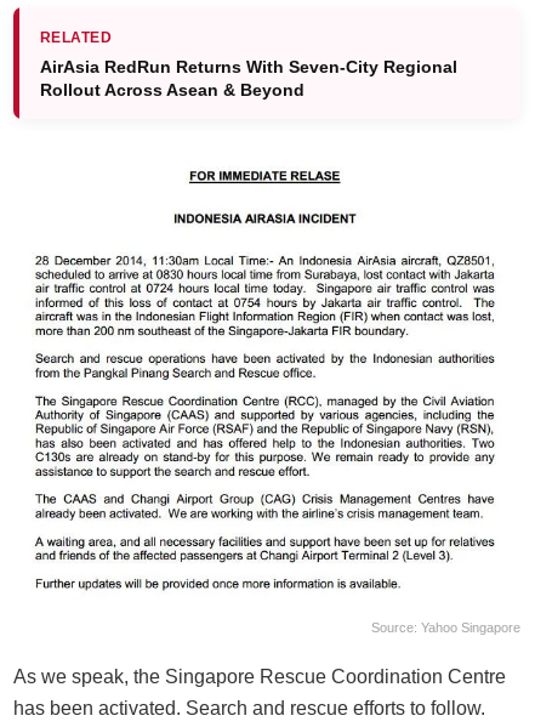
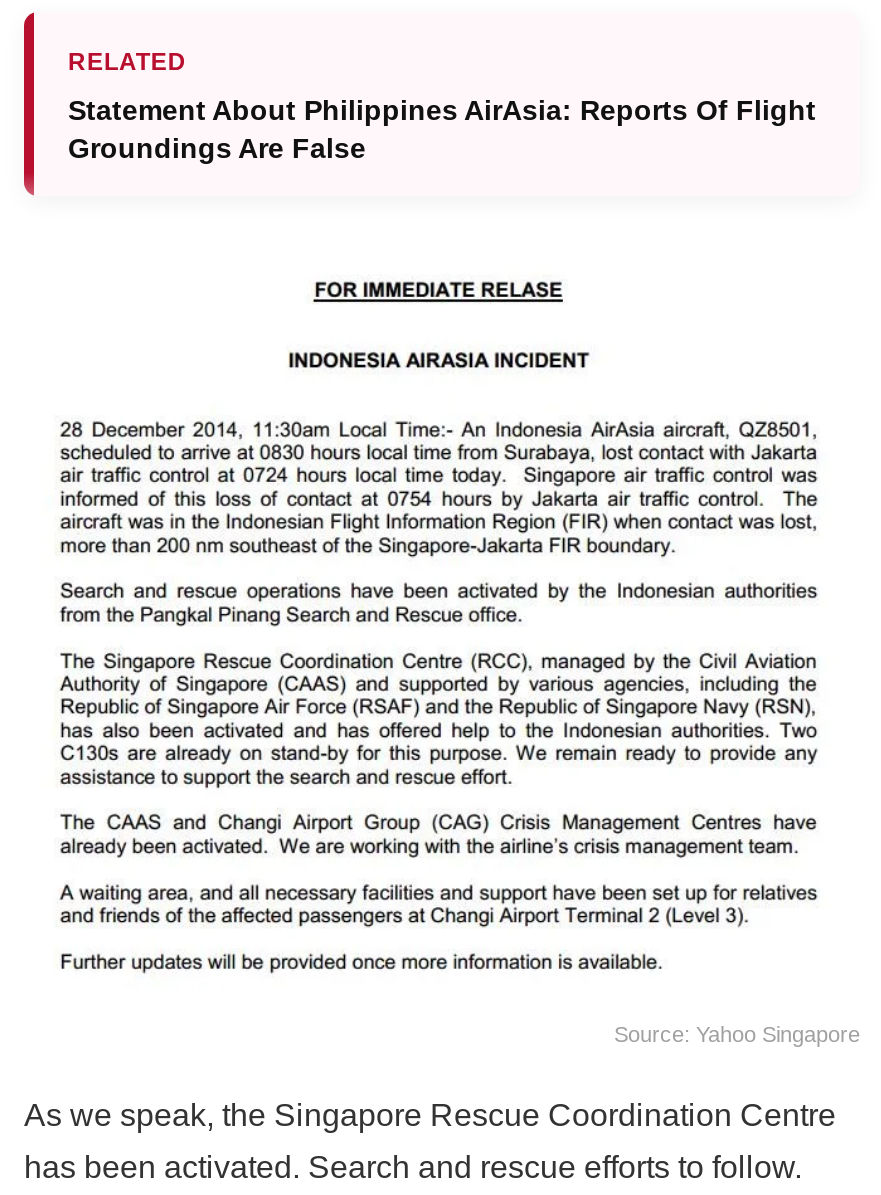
[40,57,457,100] AirAsia RedRun Returns With Seven-City Regional | Rollout Across Asean & Beyond -> [68,94,816,164] Statement About Philippines AirAsia: Reports Of Flight | Groundings Are False

